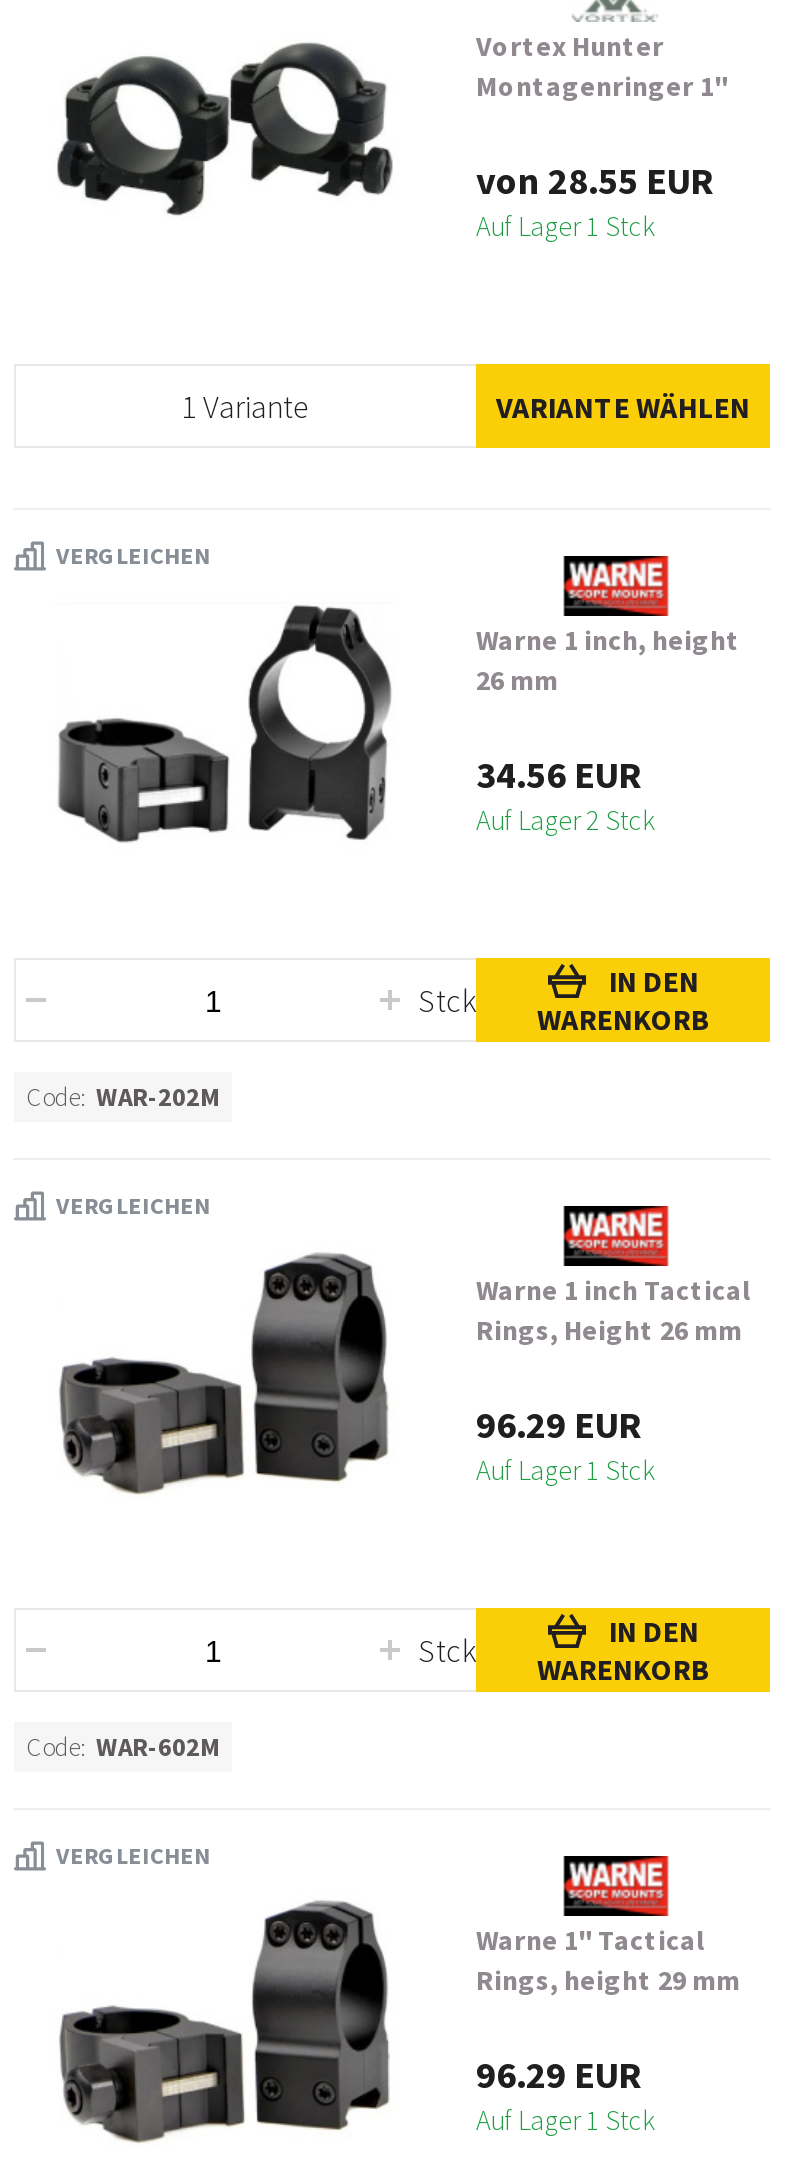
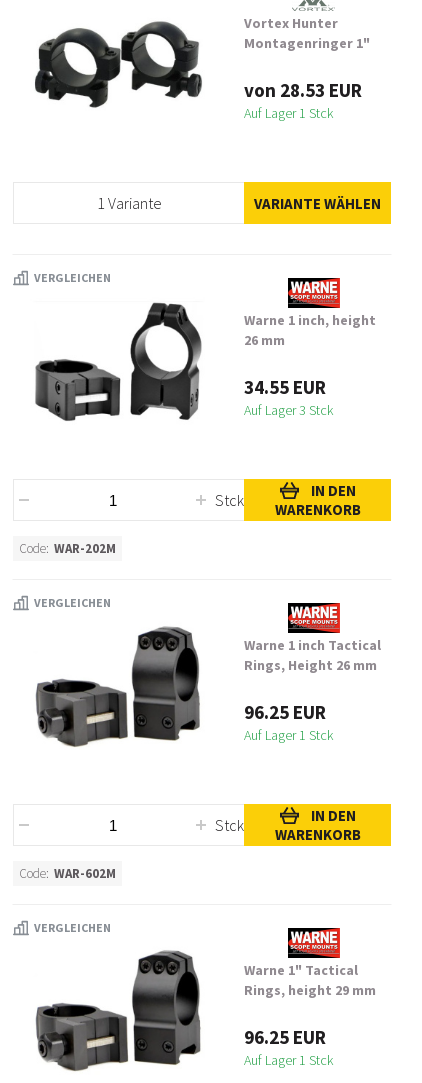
[476,156,712,204] von 28.55 EUR -> [244,78,362,102] von 28.53 EUR
[476,750,640,798] 34.56 EUR -> [244,375,326,399] 34.55 EUR
[476,802,654,838] Auf Lager 2 Stck -> [244,401,333,419] Auf Lager 3 Stck
[476,1400,640,1448] 96.29 EUR -> [244,700,326,724] 96.25 EUR
[476,2050,640,2098] 96.29 EUR -> [244,1025,326,1049] 96.25 EUR

